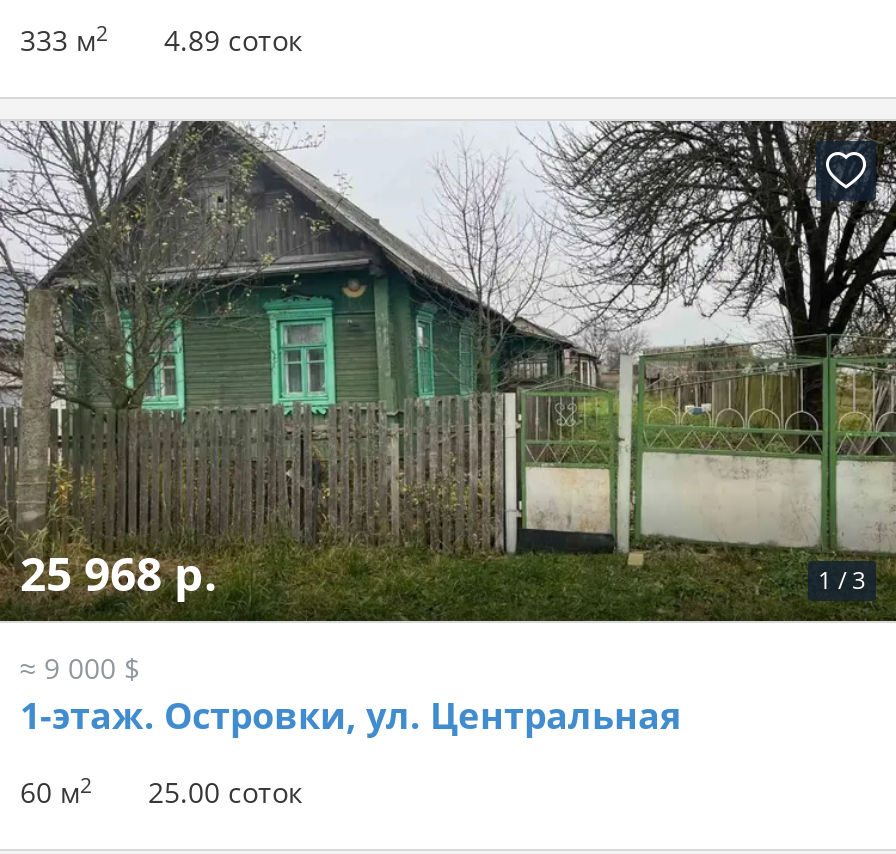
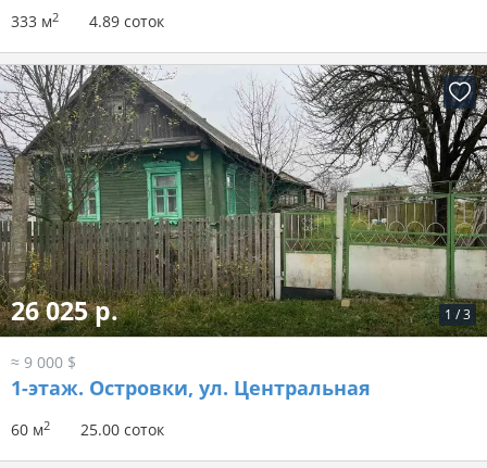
[20,542,218,606] 25 968 р. -> [11,294,118,328] 26 025 р.

